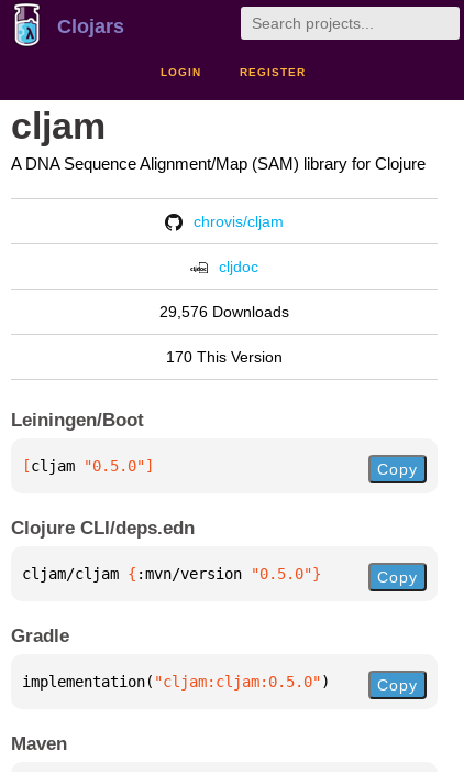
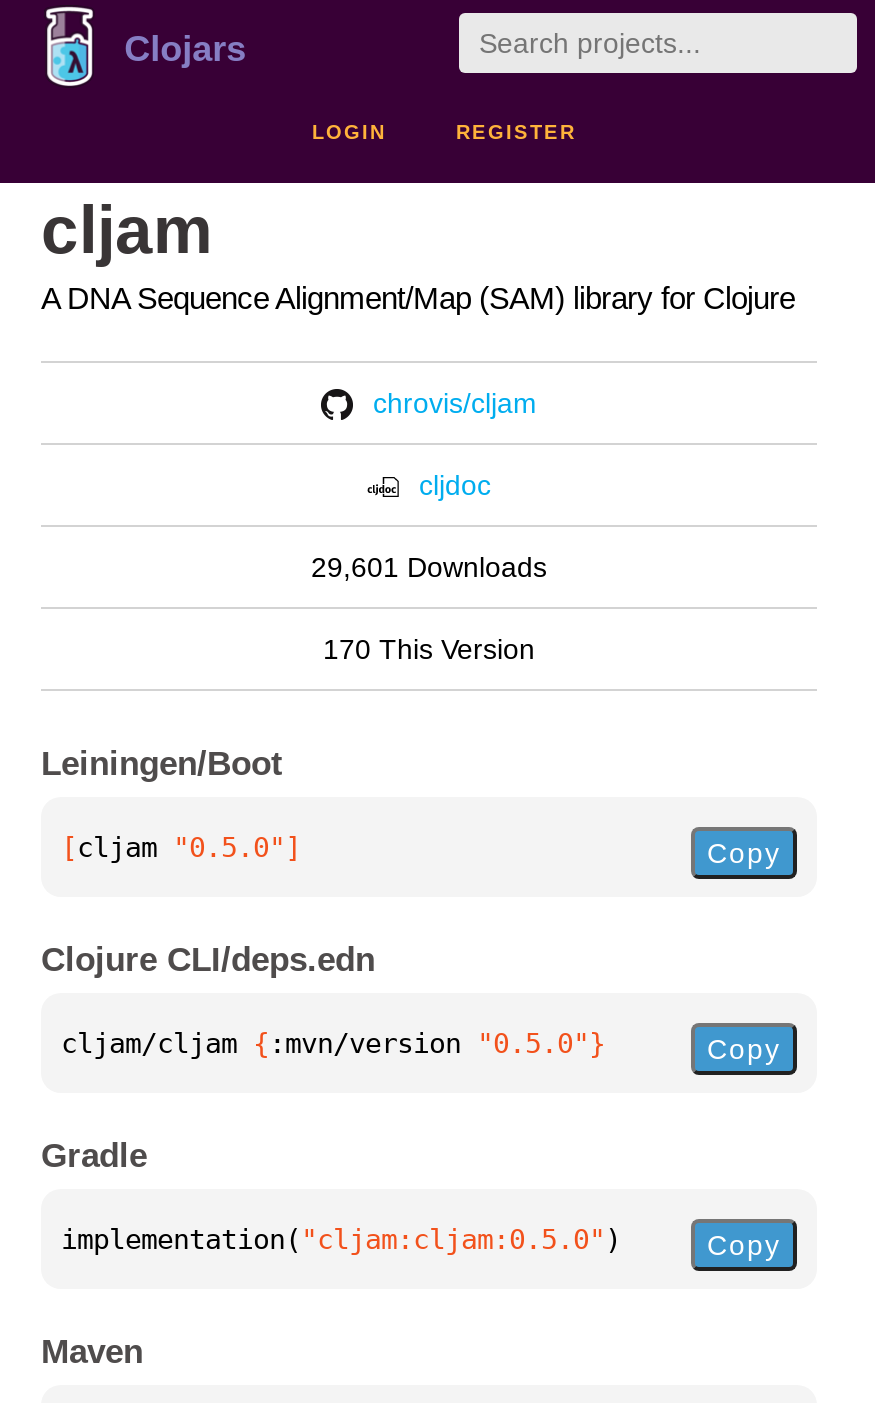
[159,303,289,320] 29,576 Downloads -> [311,551,547,583] 29,601 Downloads

